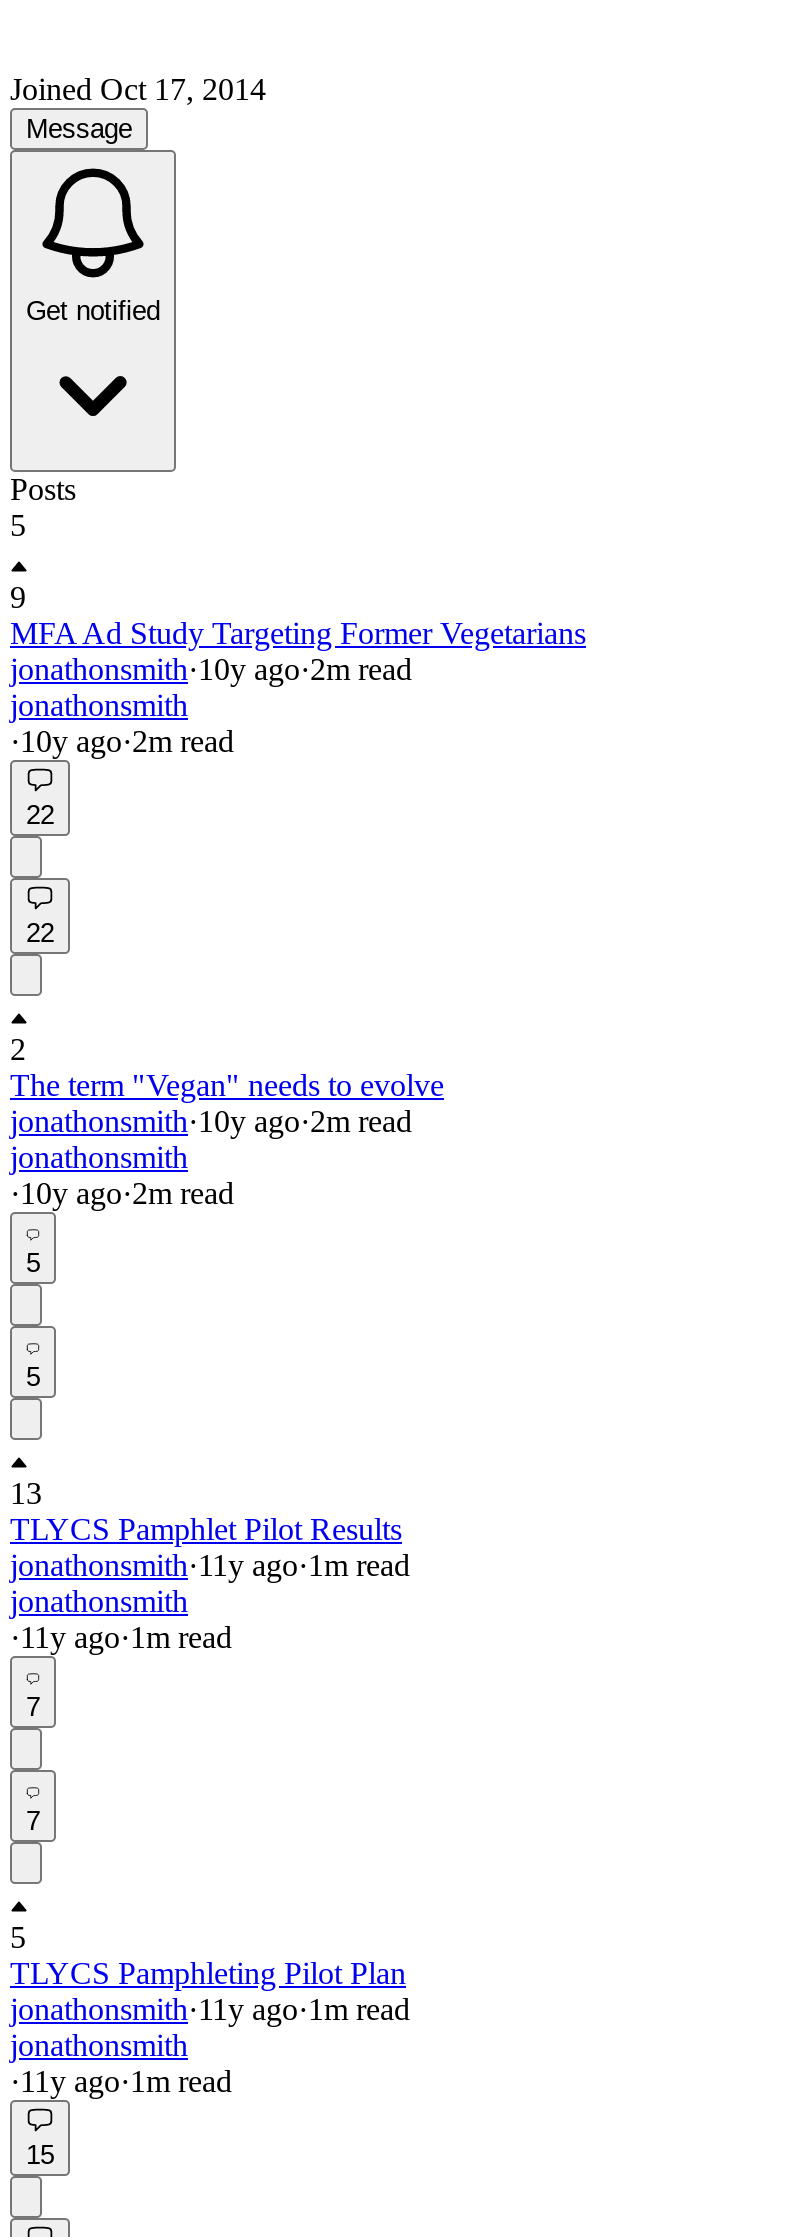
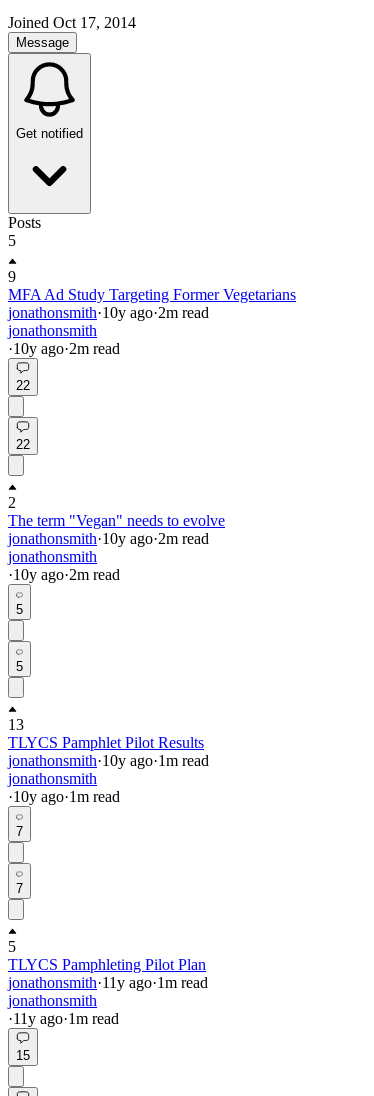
[10,1548,410,1582] jonathonsmith · 11y ago · 1 m read -> [8,752,209,769] jonathonsmith · 10y ago · 1 m read
[10,1620,232,1654] · 11y ago · 1 m read -> [8,788,120,805] · 10y ago · 1 m read

